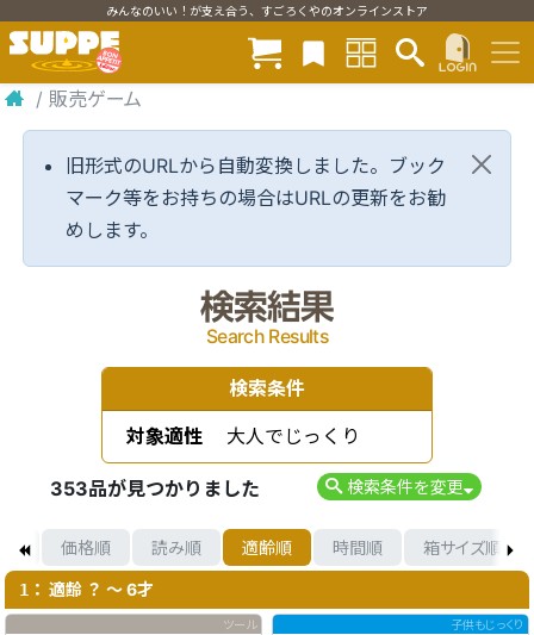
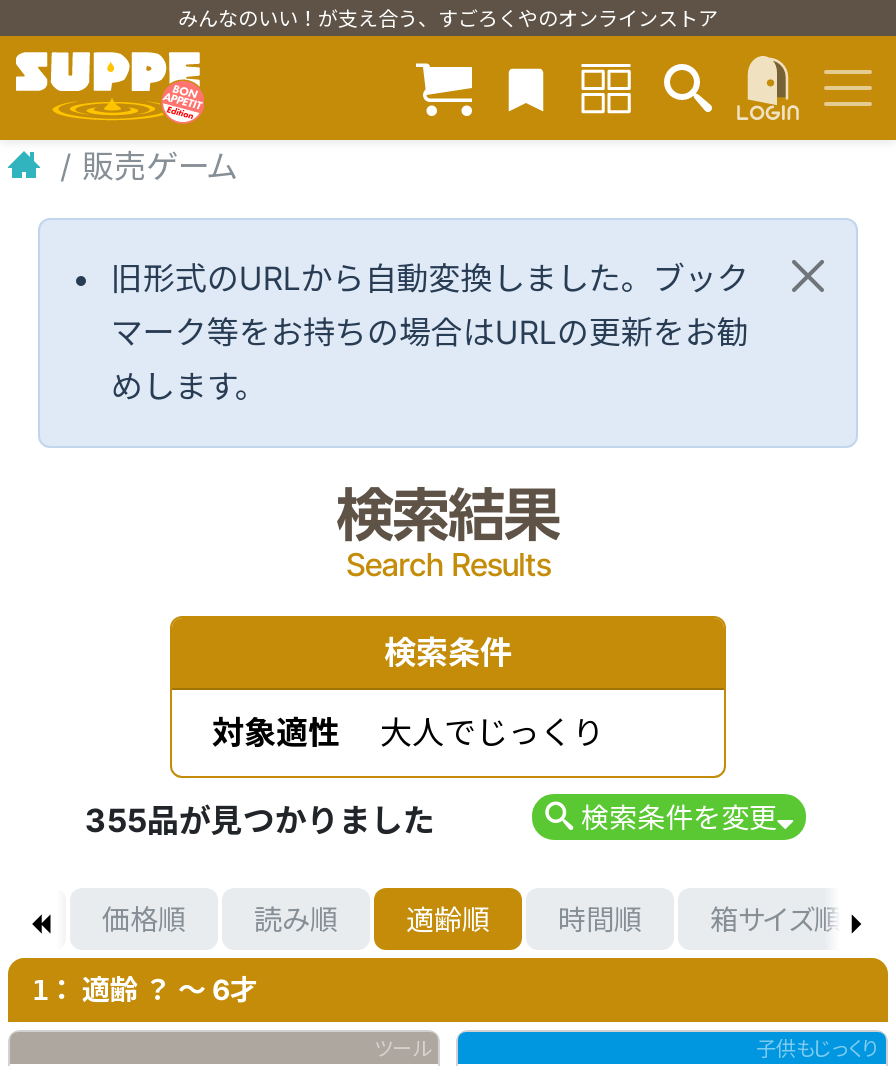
[50,477,260,500] 353品が見つかりました -> [85,800,435,840] 355品が見つかりました

